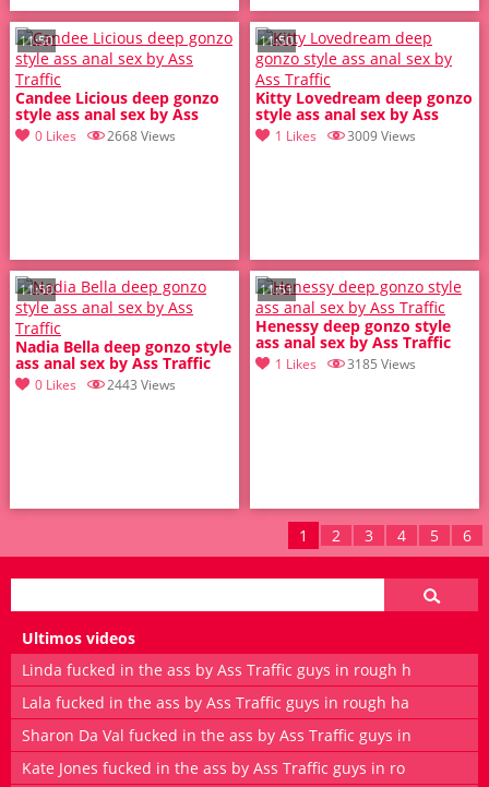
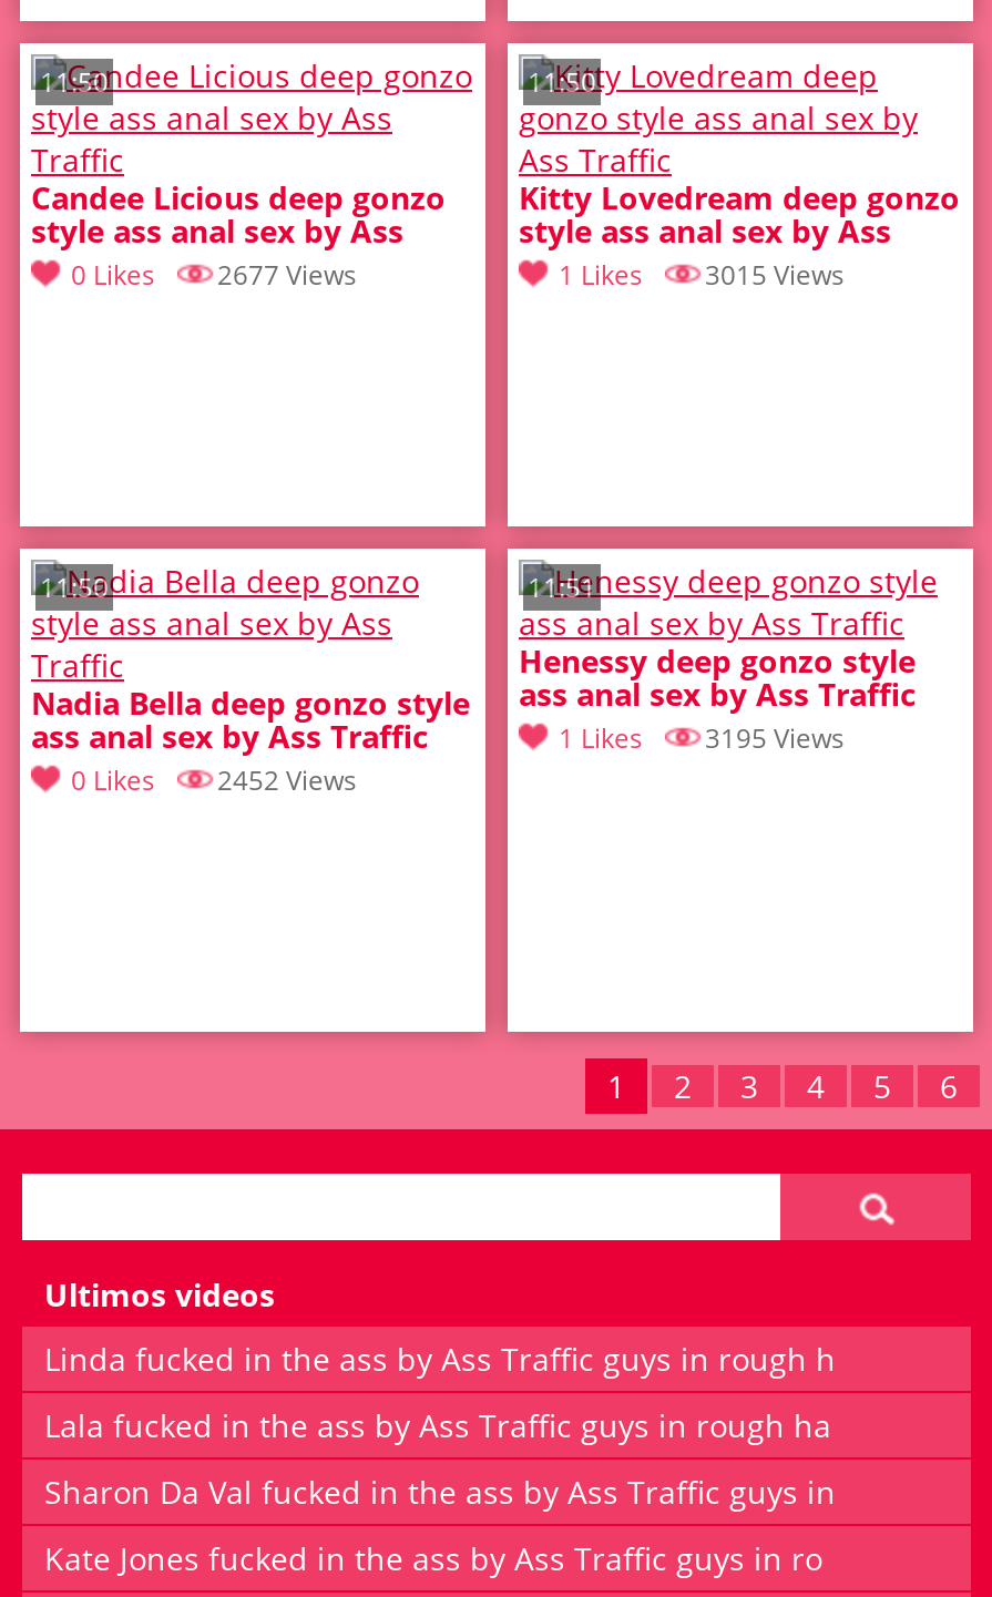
[107,127,176,145] 2668 Views -> [217,256,357,294] 2677 Views
[347,127,416,145] 3009 Views -> [705,256,845,294] 3015 Views
[275,355,416,373] 1 Likes 3185 Views -> [559,719,845,757] 1 Likes 3195 Views
[35,375,176,394] 0 Likes 2443 Views -> [71,761,357,799] 0 Likes 2452 Views

